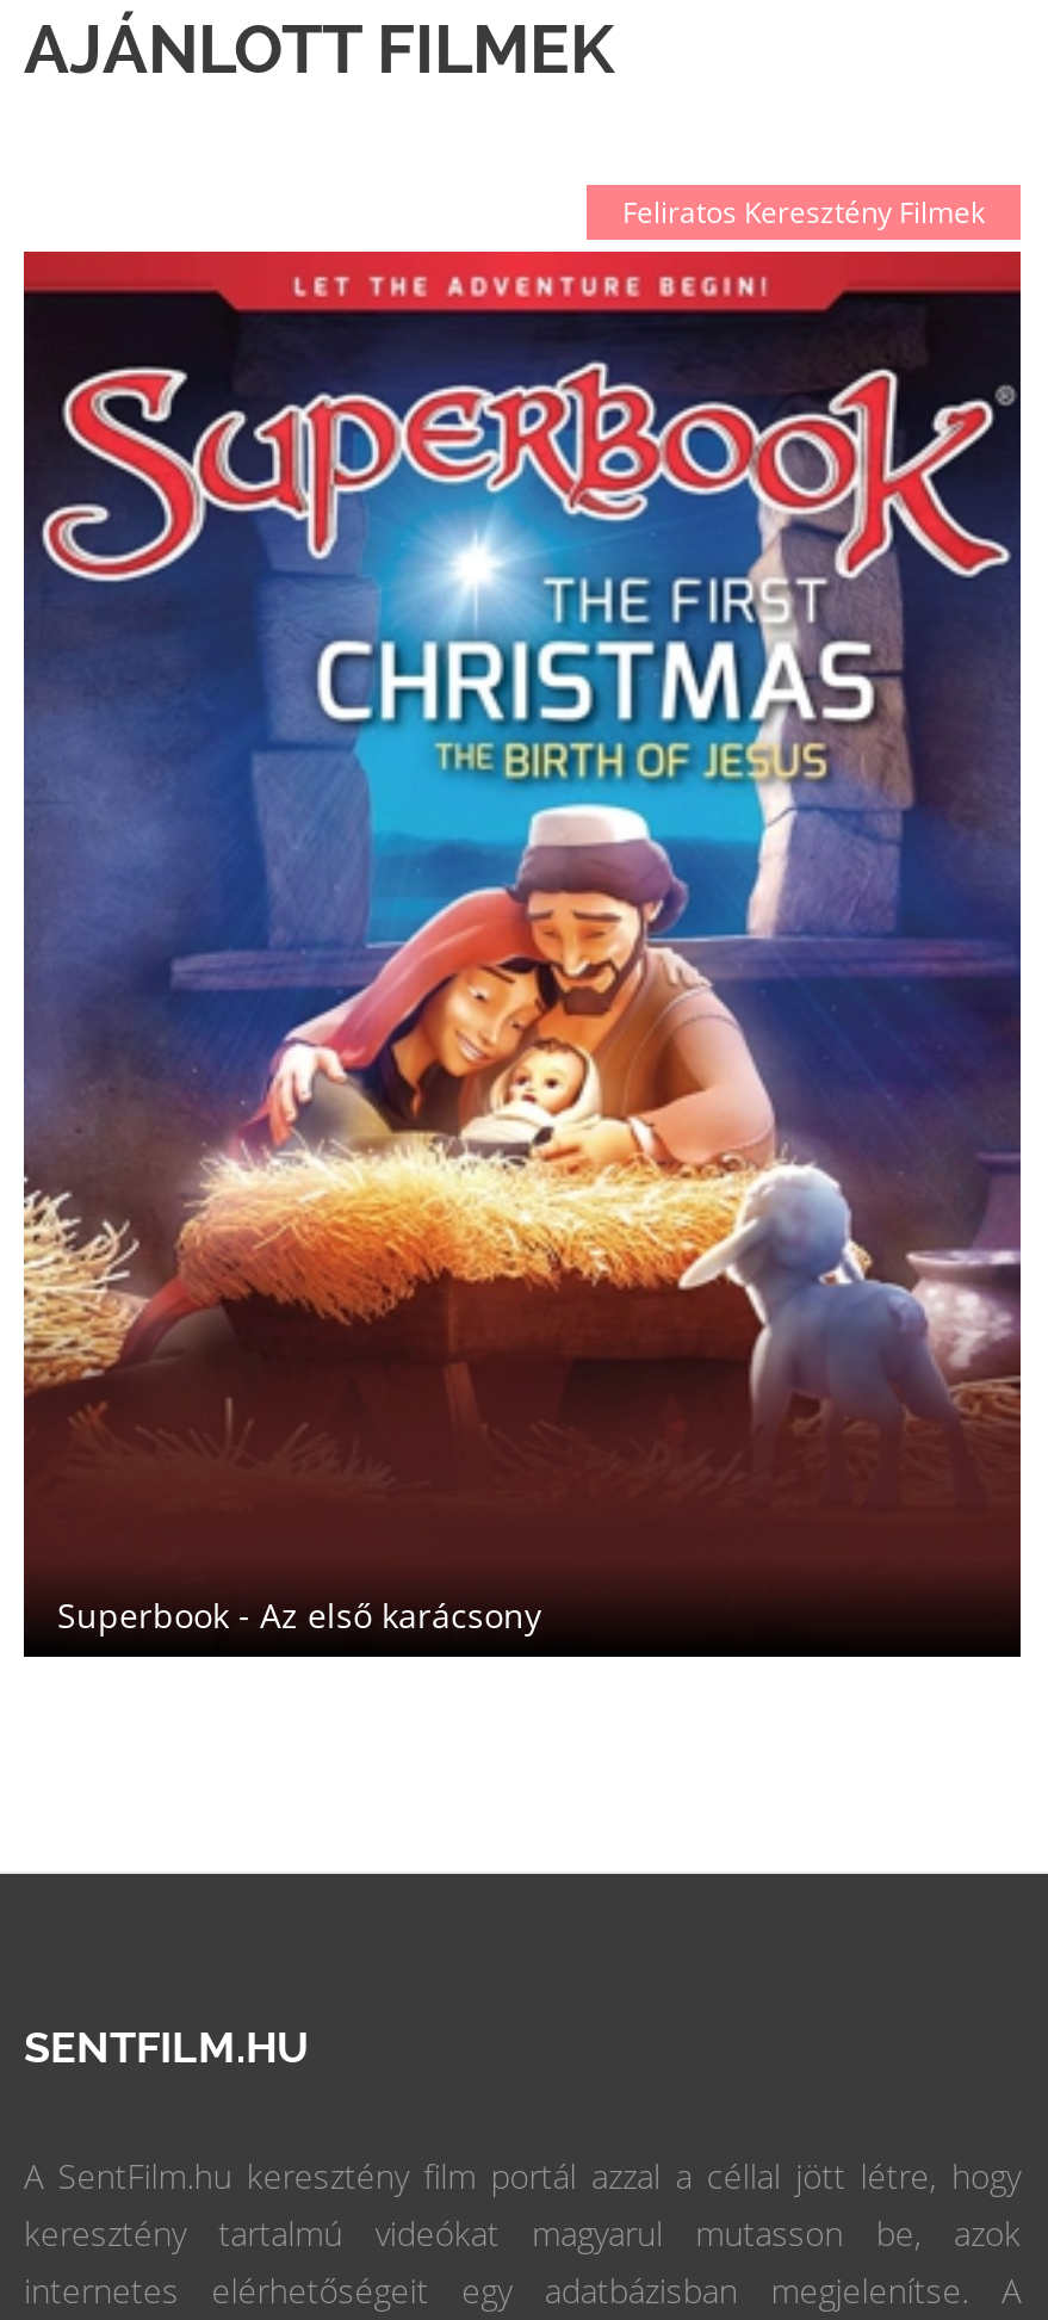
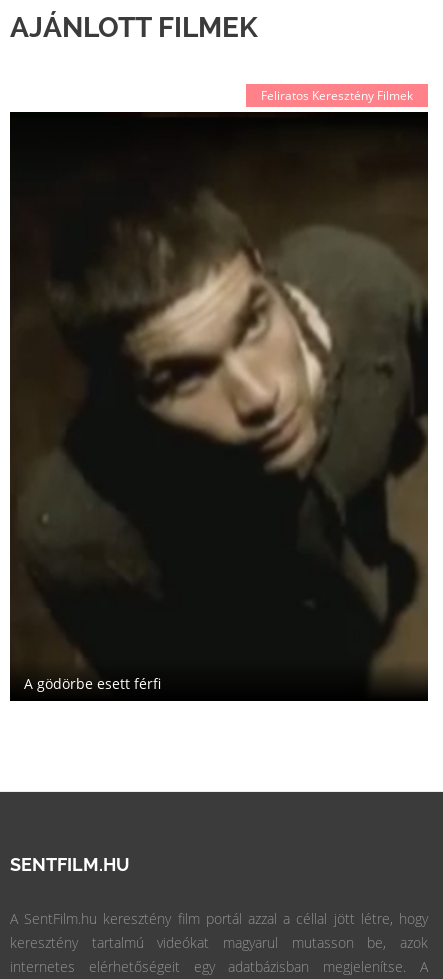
[21,249,1023,1638] [image] | Superbook - Az első karácsony -> [9,111,429,693] [image] | A gödörbe esett férfi

